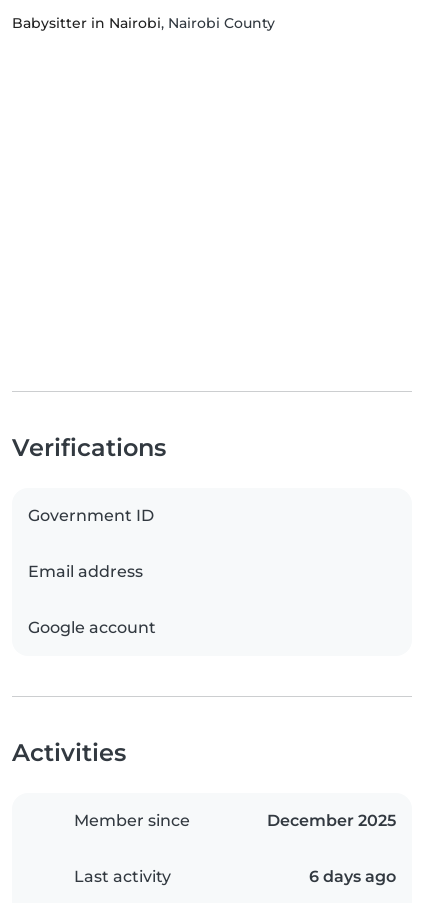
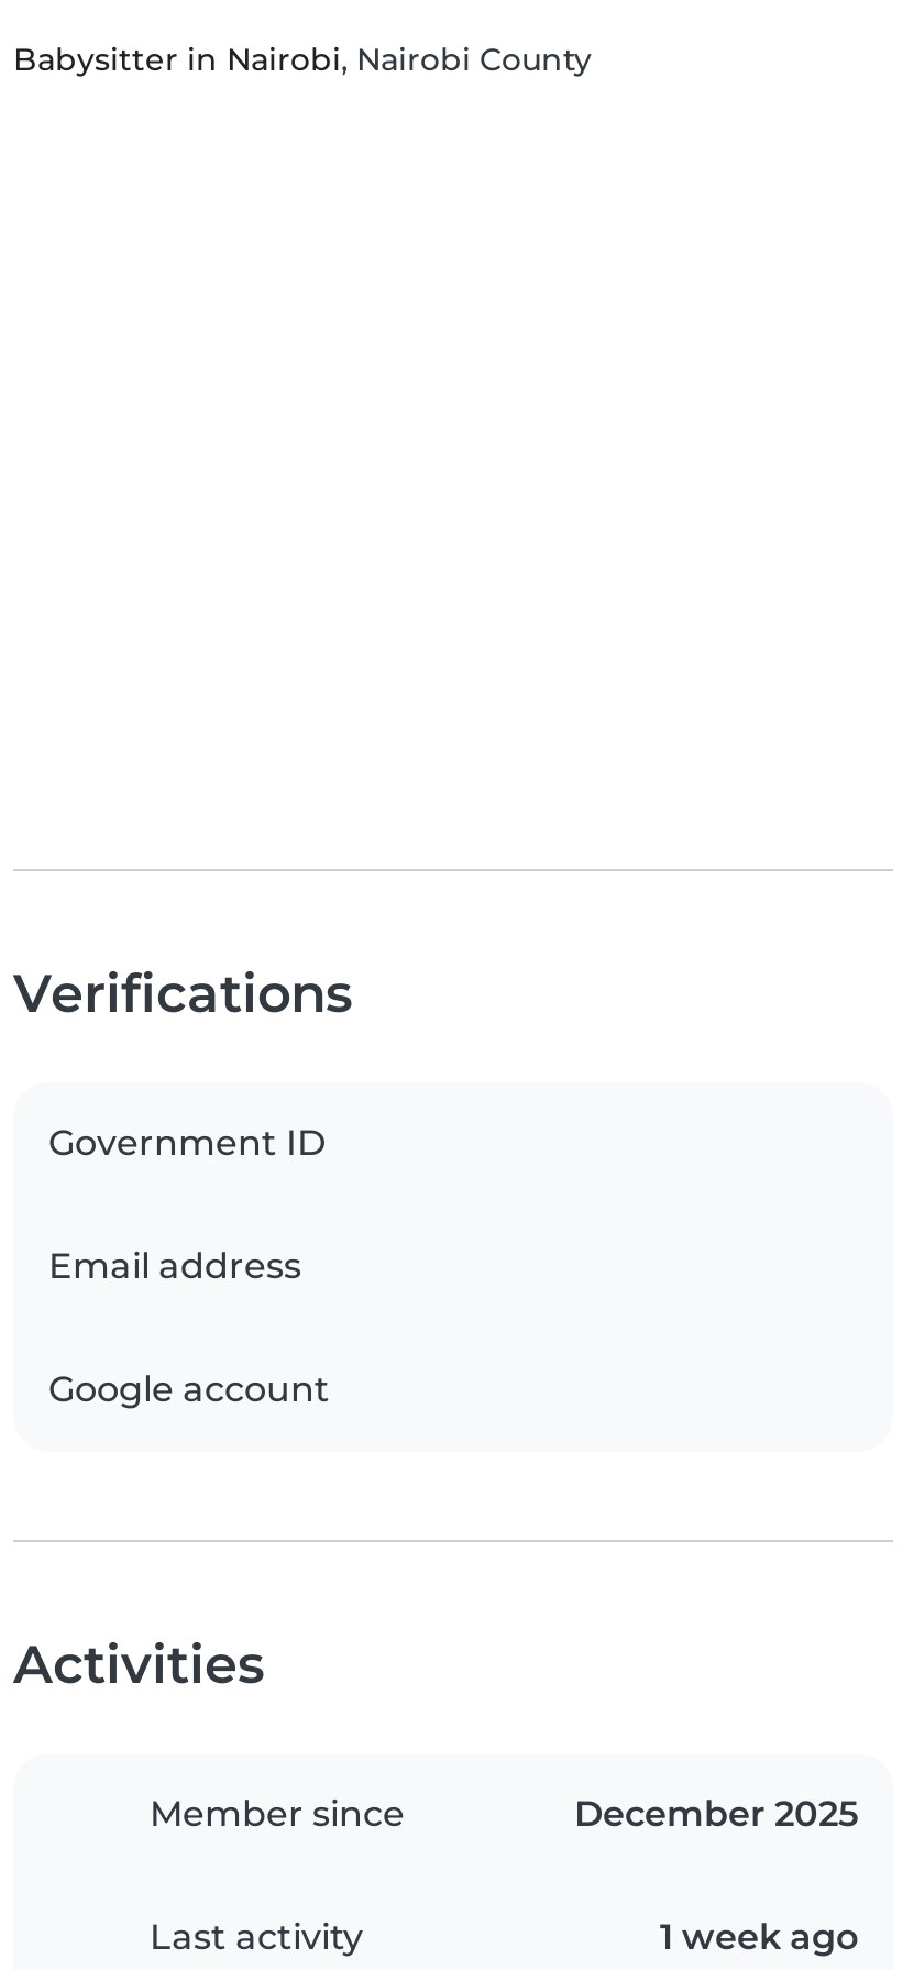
[309,867,396,886] 6 days ago -> [660,1916,858,1958] 1 week ago

